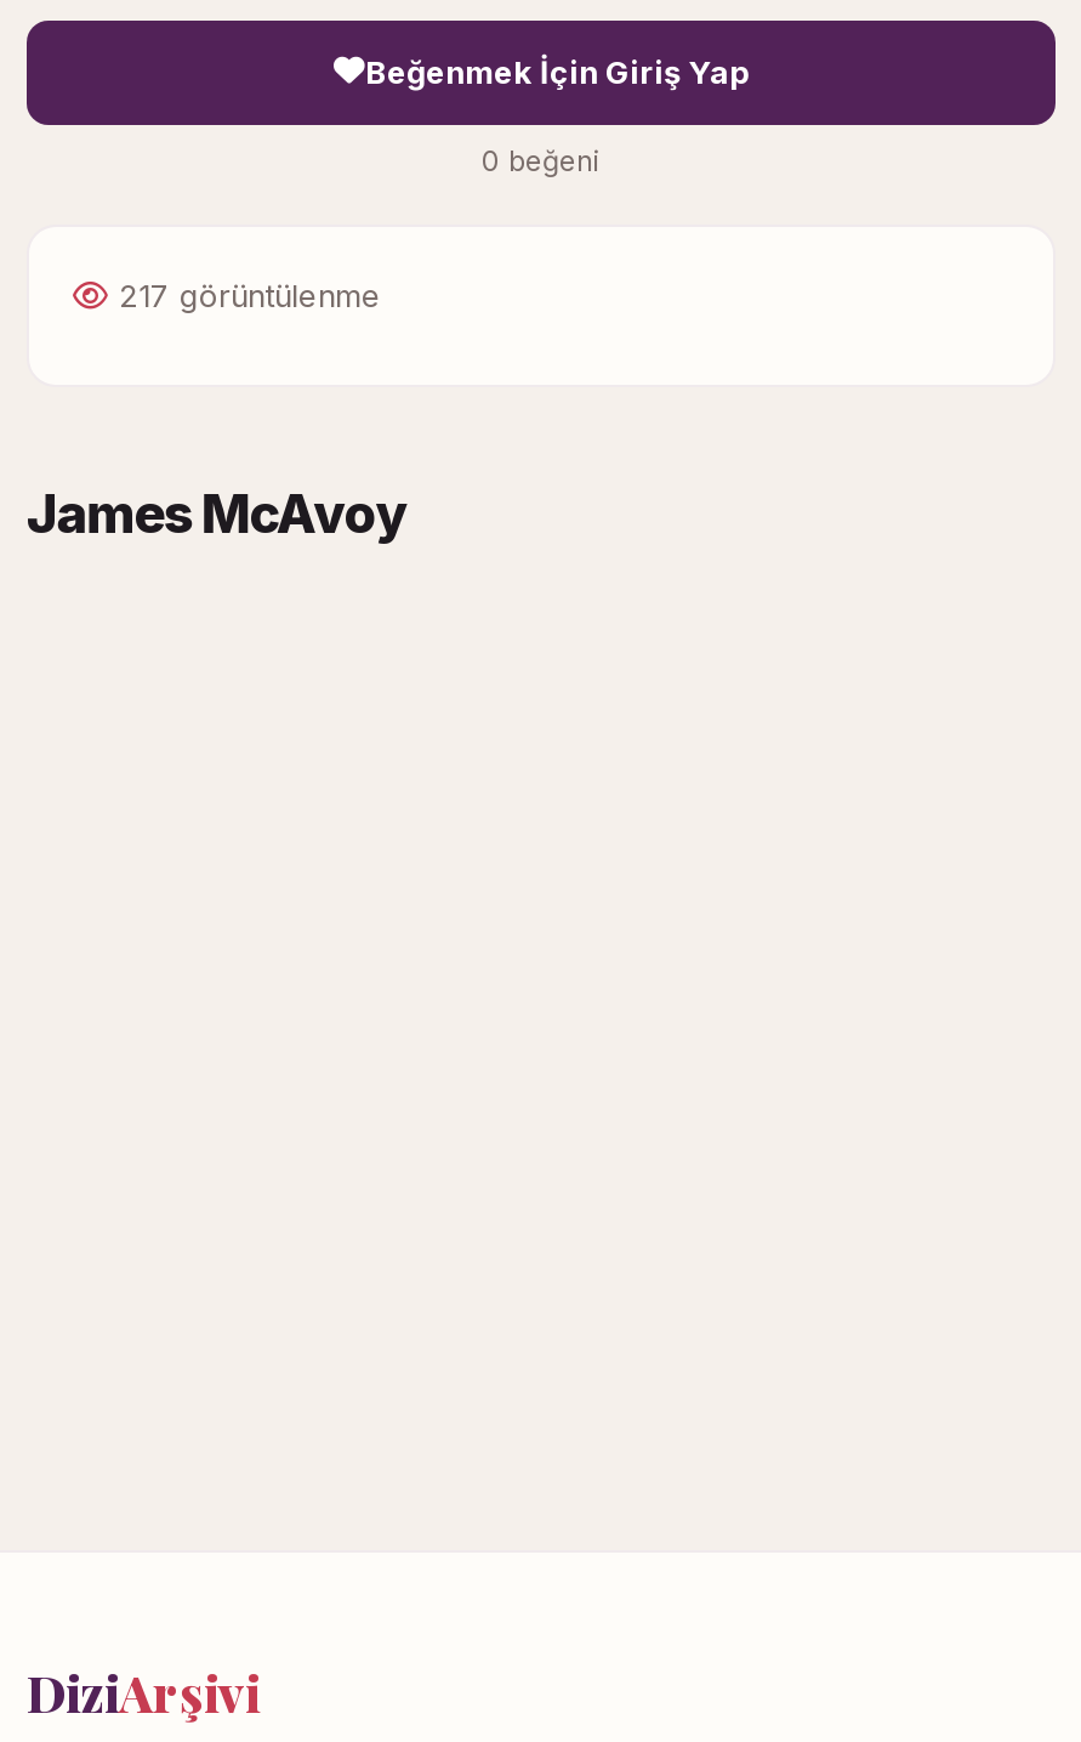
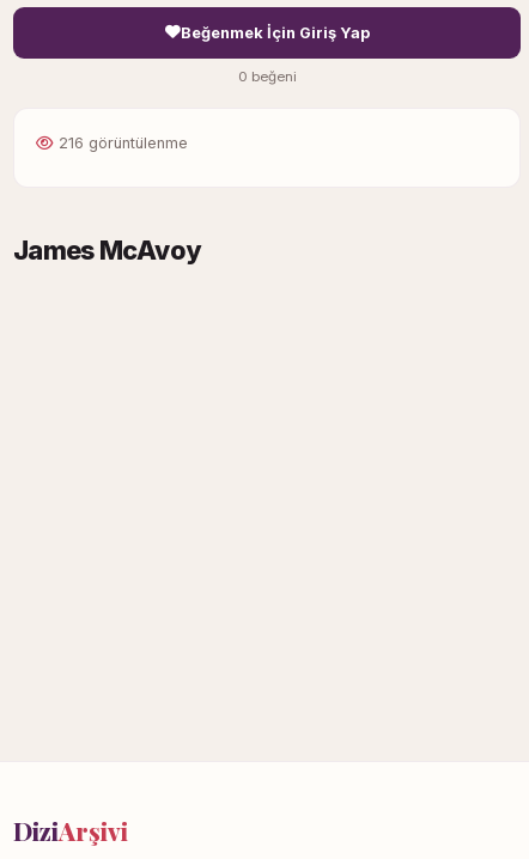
[119,278,381,314] 217 görüntülenme -> [59,134,188,152] 216 görüntülenme

